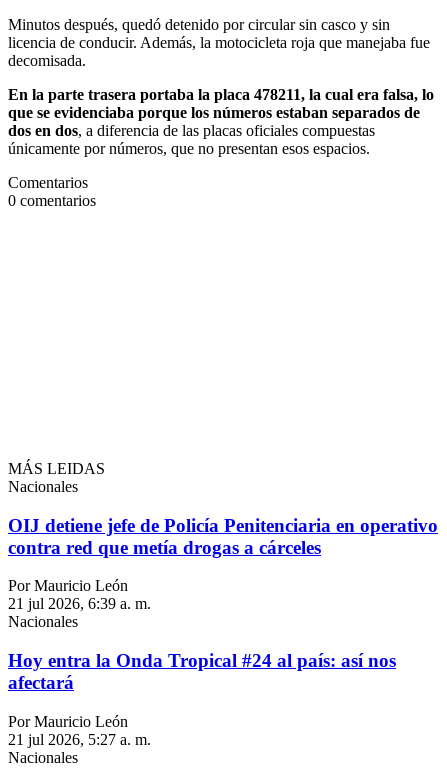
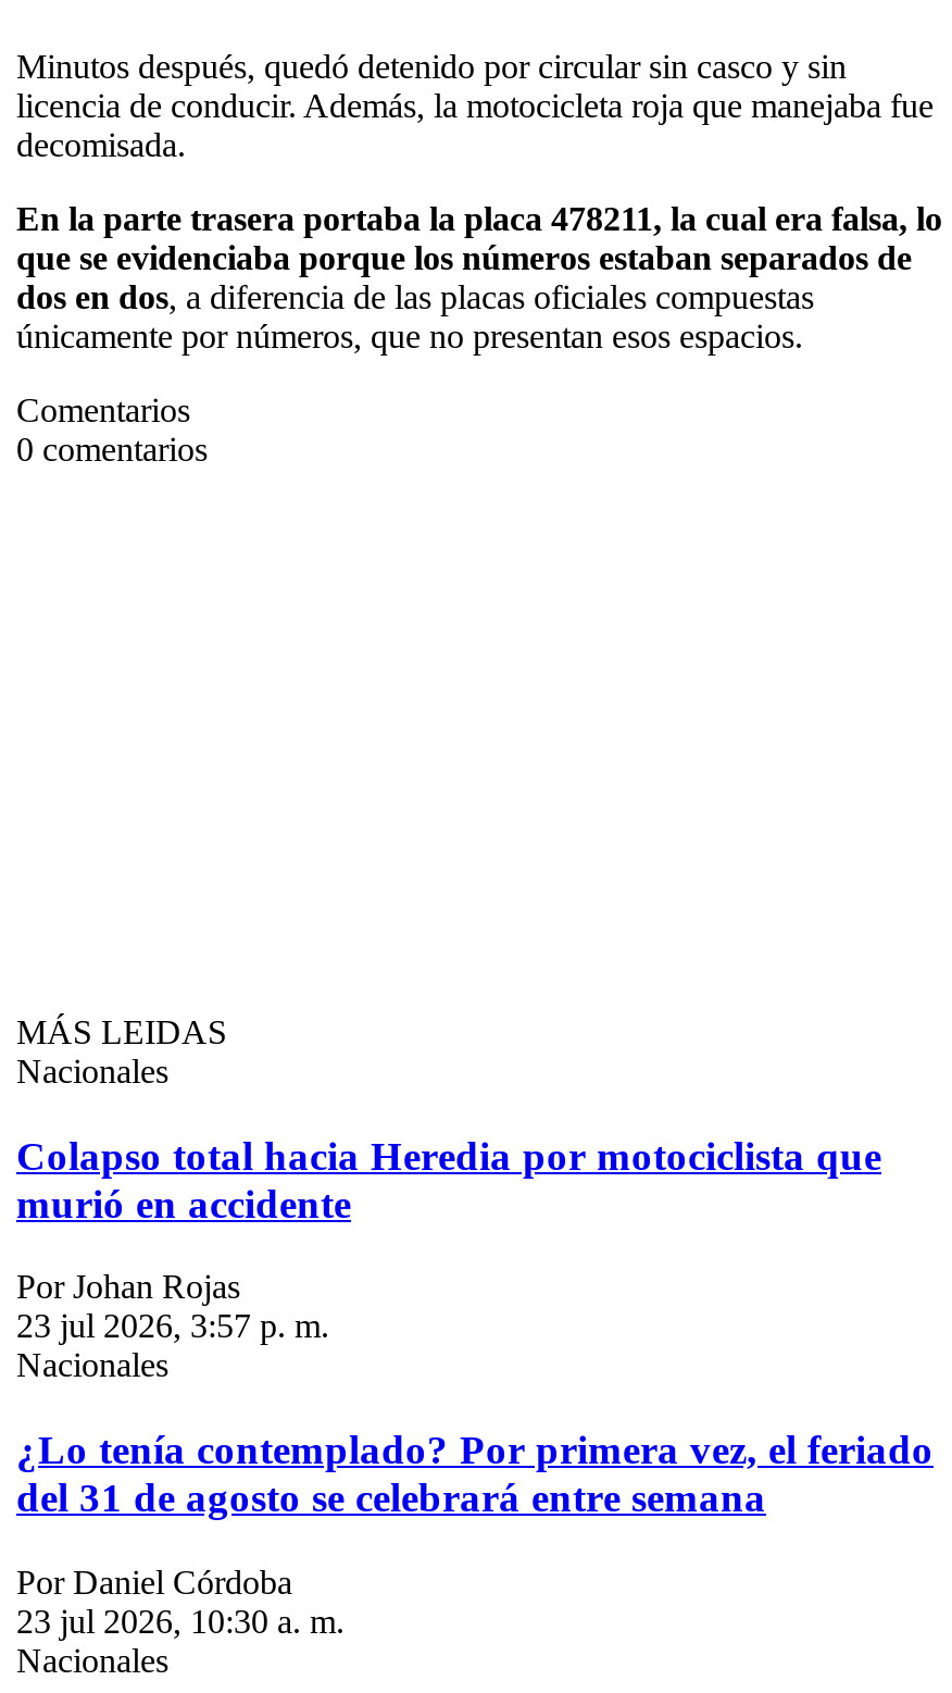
[8,514,438,557] OIJ detiene jefe de Policía Penitenciaria en operativo | contra red que metía drogas a cárceles -> [16,1132,881,1225] Colapso total hacia Heredia por motociclista que | murió en accidente
[8,577,151,612] Por Mauricio León | 21 jul 2026, 6:39 a. m. -> [16,1268,329,1344] Por Johan Rojas | 23 jul 2026, 3:57 p. m.
[8,650,396,693] Hoy entra la Onda Tropical #24 al país: así nos | afectará -> [16,1427,934,1520] ¿Lo tenía contemplado? Por primera vez, el feriado | del 31 de agosto se celebrará entre semana
[8,713,151,748] Por Mauricio León | 21 jul 2026, 5:27 a. m. -> [16,1563,345,1639] Por Daniel Córdoba | 23 jul 2026, 10:30 a. m.

